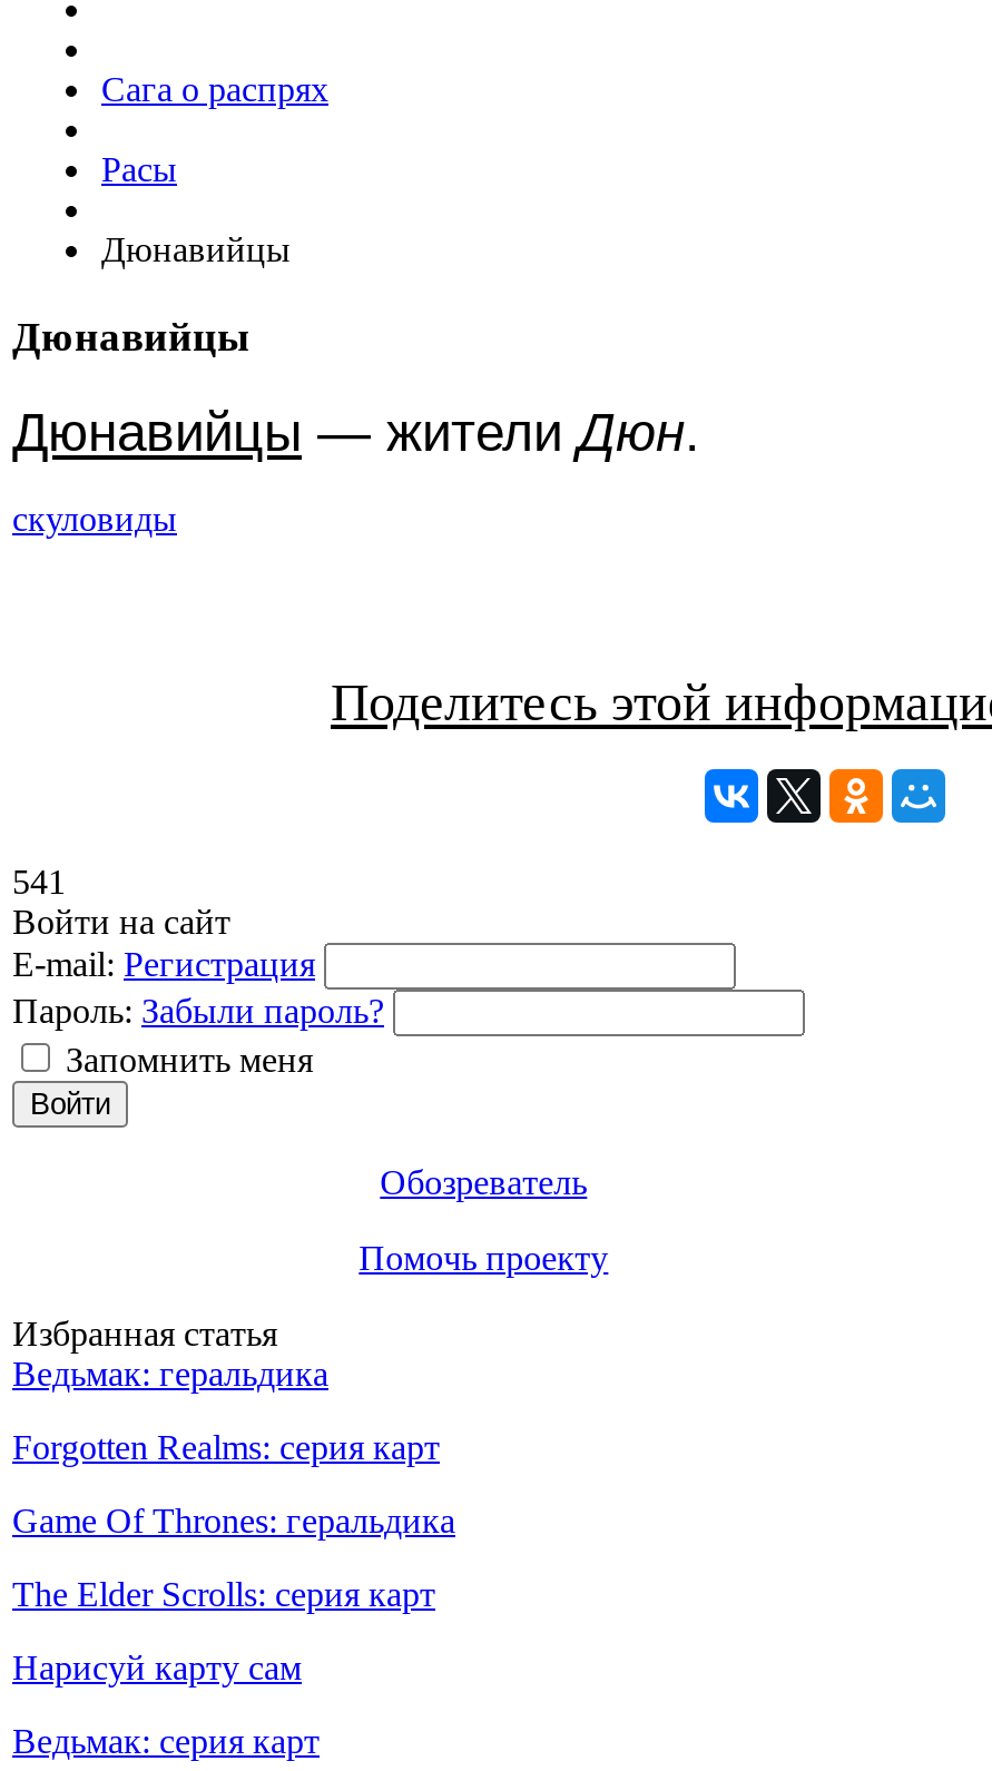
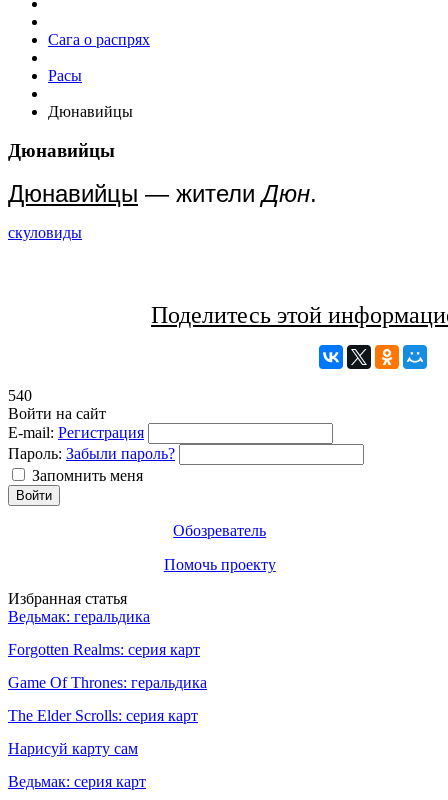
[12,864,66,901] 541 -> [8,387,32,404] 540

